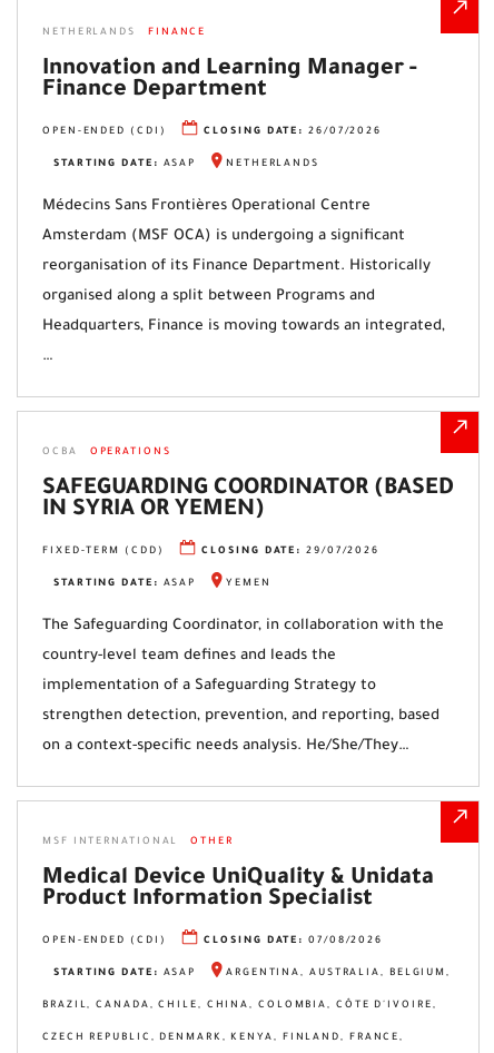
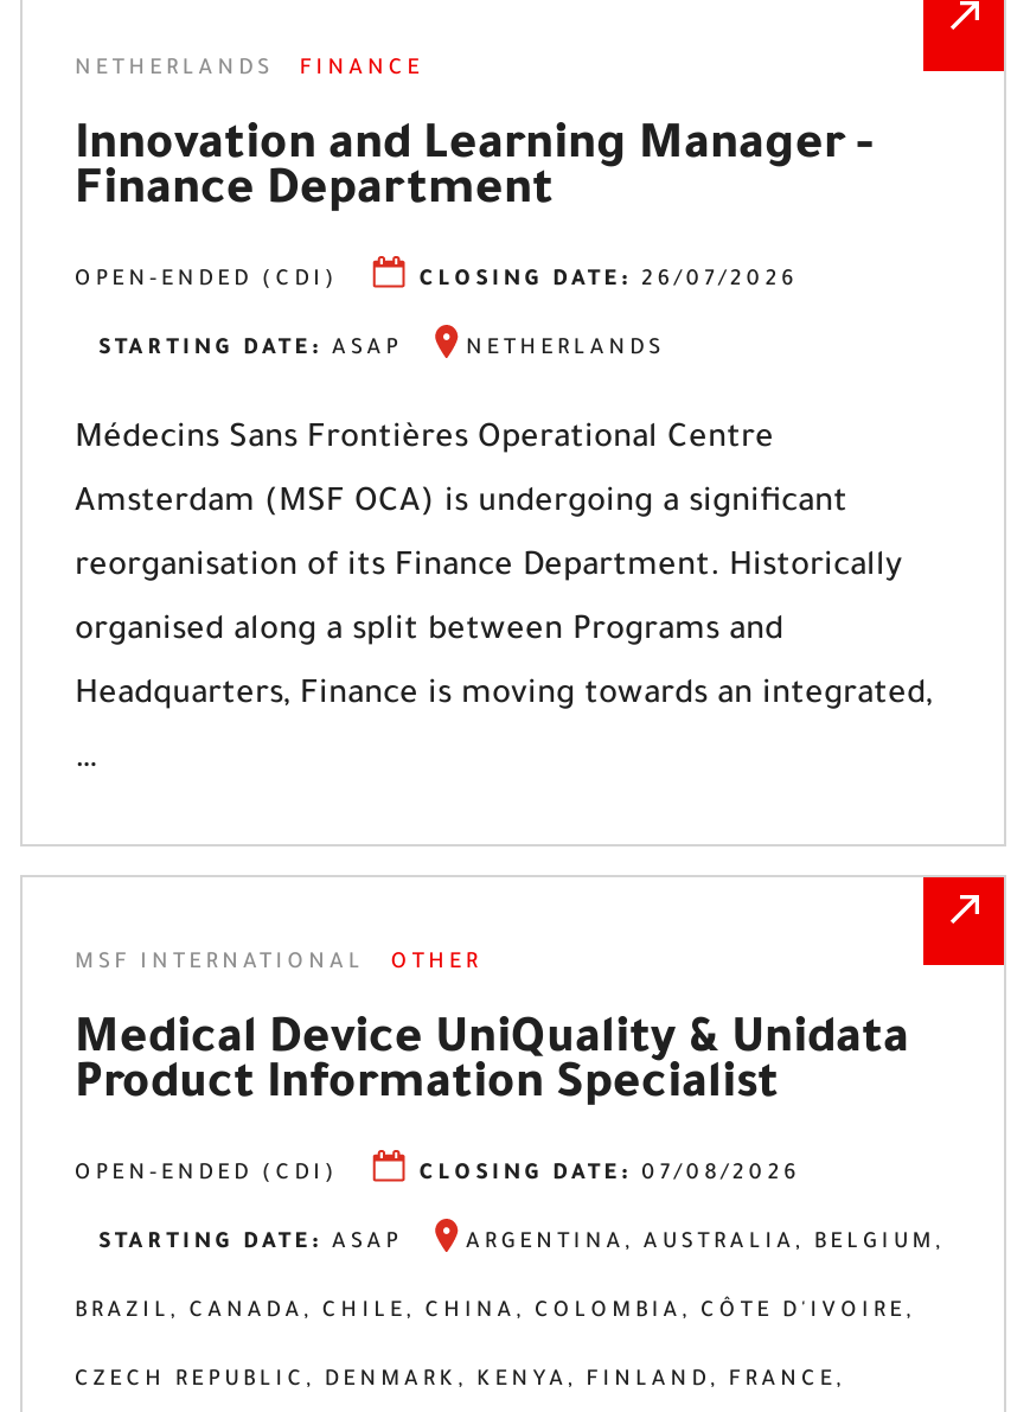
[42,447,454,754] OCBA | OPERATIONS | SAFEGUARDING COORDINATOR (BASED | IN SYRIA OR YEMEN) | FIXED-TERM (CDD) | CLOSING DATE: 29/07/2026 | STARTING DATE: ASAP | YEMEN | The Safeguarding Coordinator, in collaboration with the | country-level team defines and leads the | implementation of a Safeguarding Strategy to | strengthen detection, prevention, and reporting, based | on a context-specific needs analysis. He/She/They… -> none

